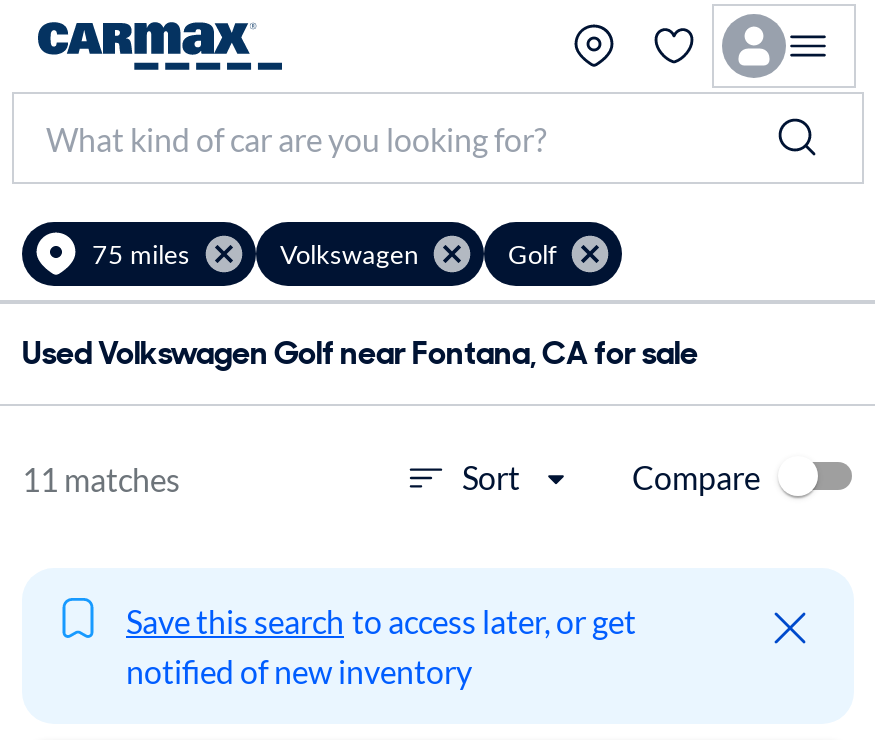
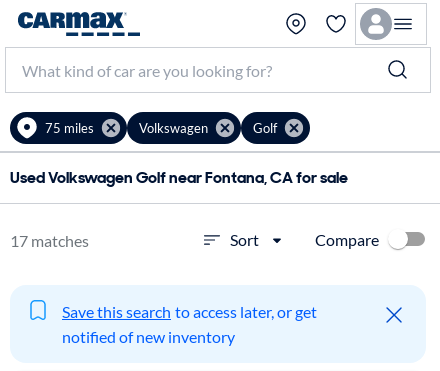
[22,459,180,497] 11 matches -> [10,230,89,249] 17 matches

